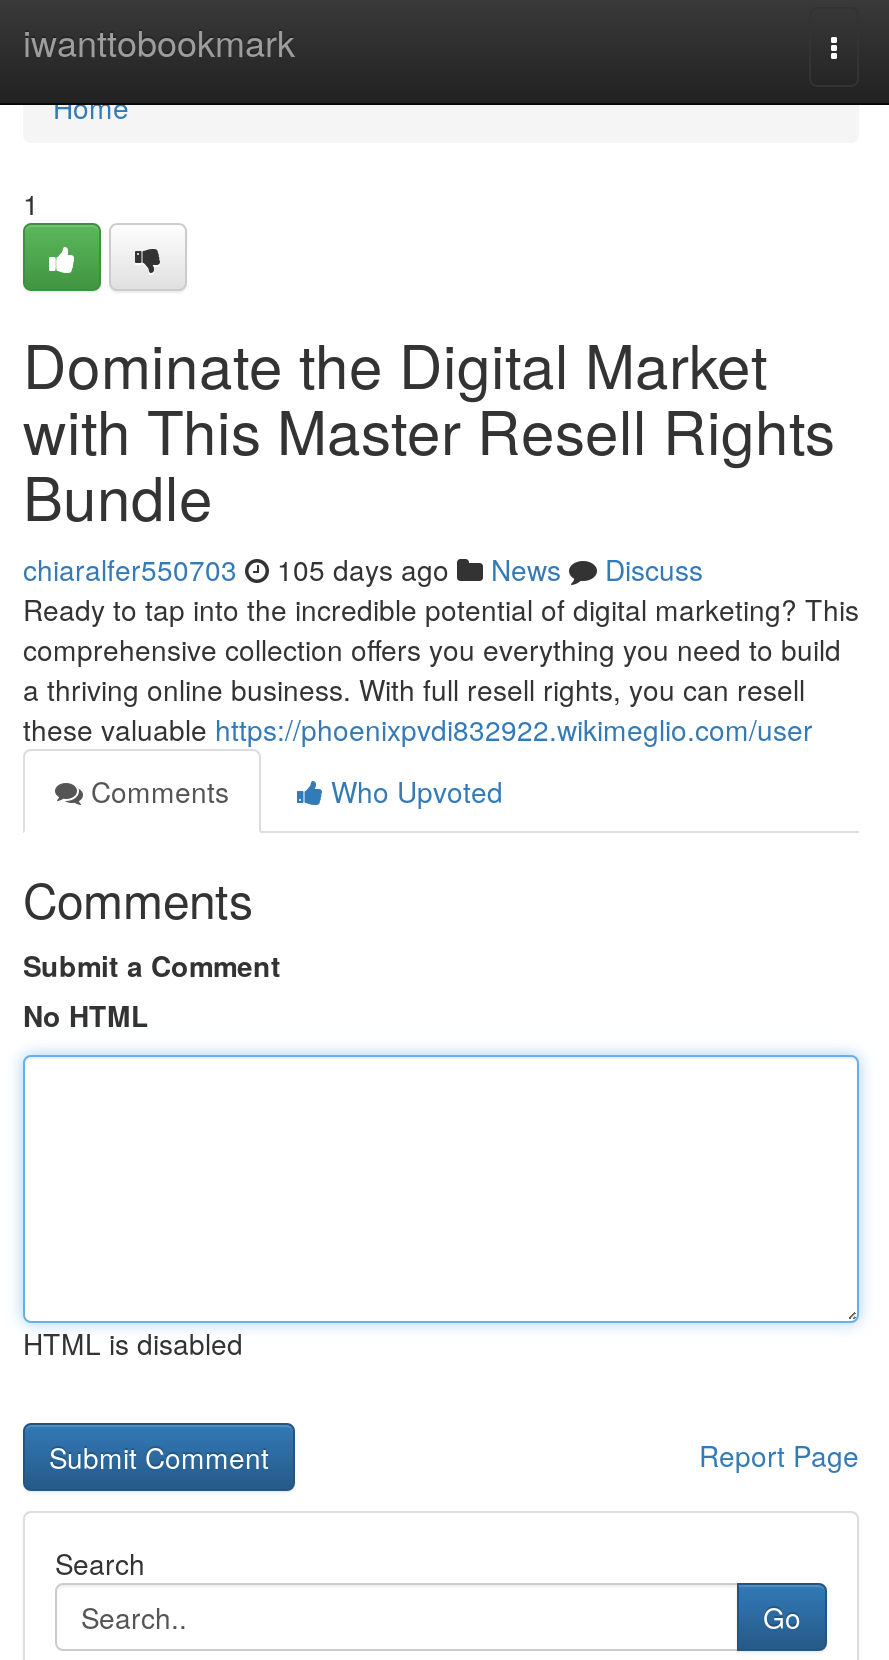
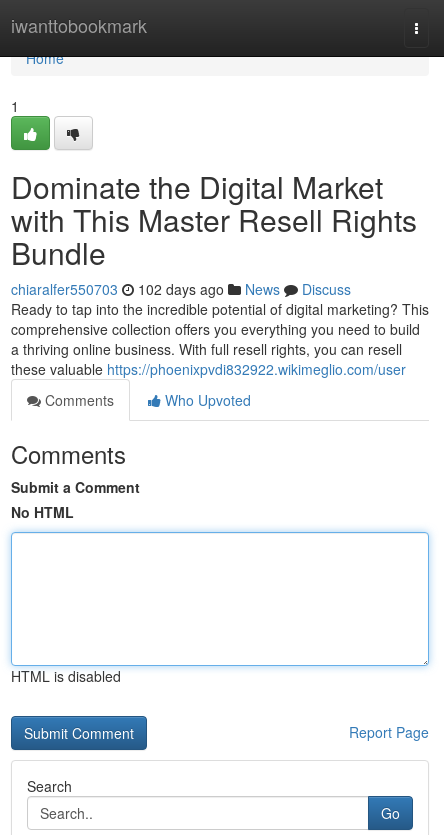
[23,549,703,589] chiaralfer550703 105 days ago News Discuss -> [11,279,351,299] chiaralfer550703 102 days ago News Discuss

